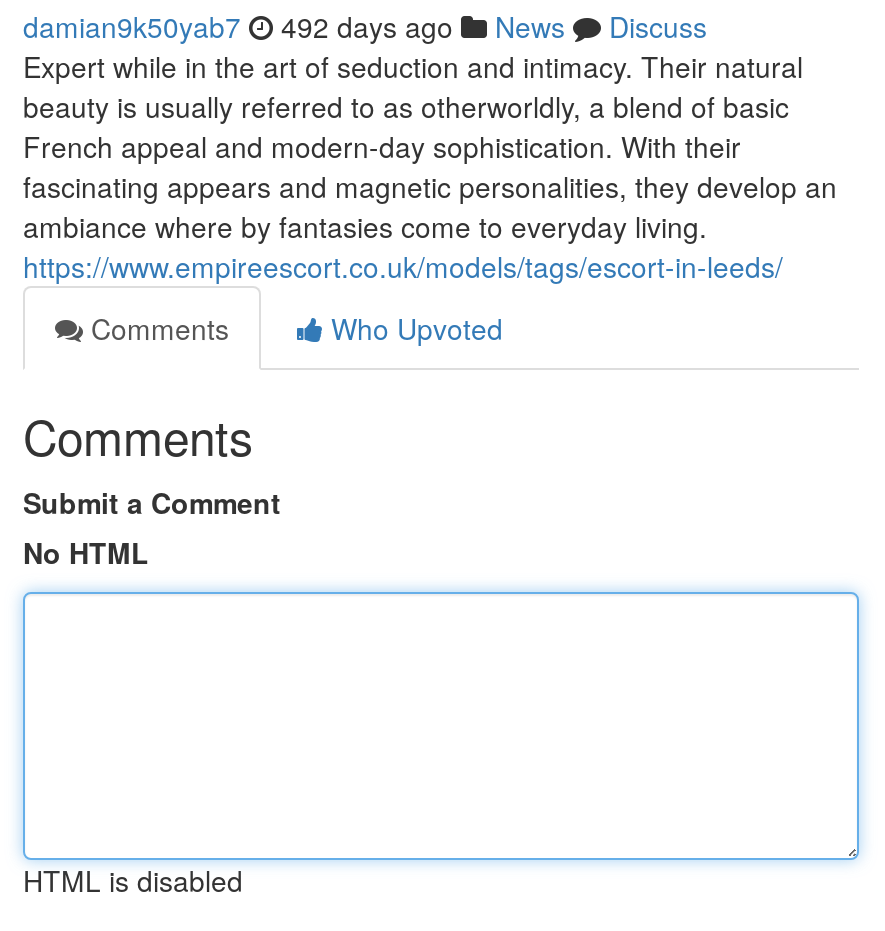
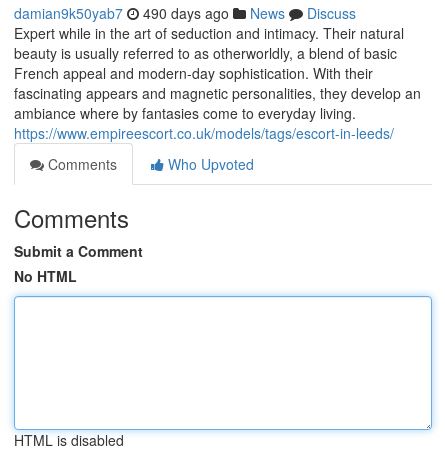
[23,6,707,46] damian9k50yab7 492 days ago News Discuss -> [14,3,356,23] damian9k50yab7 490 days ago News Discuss

